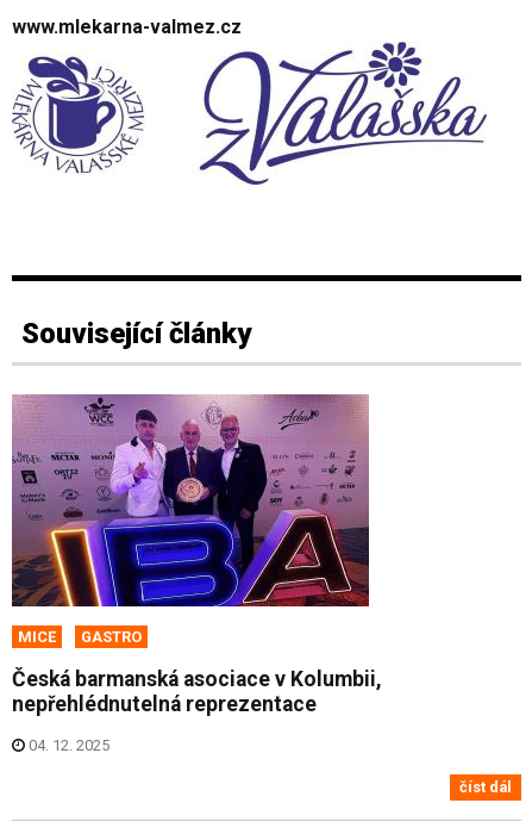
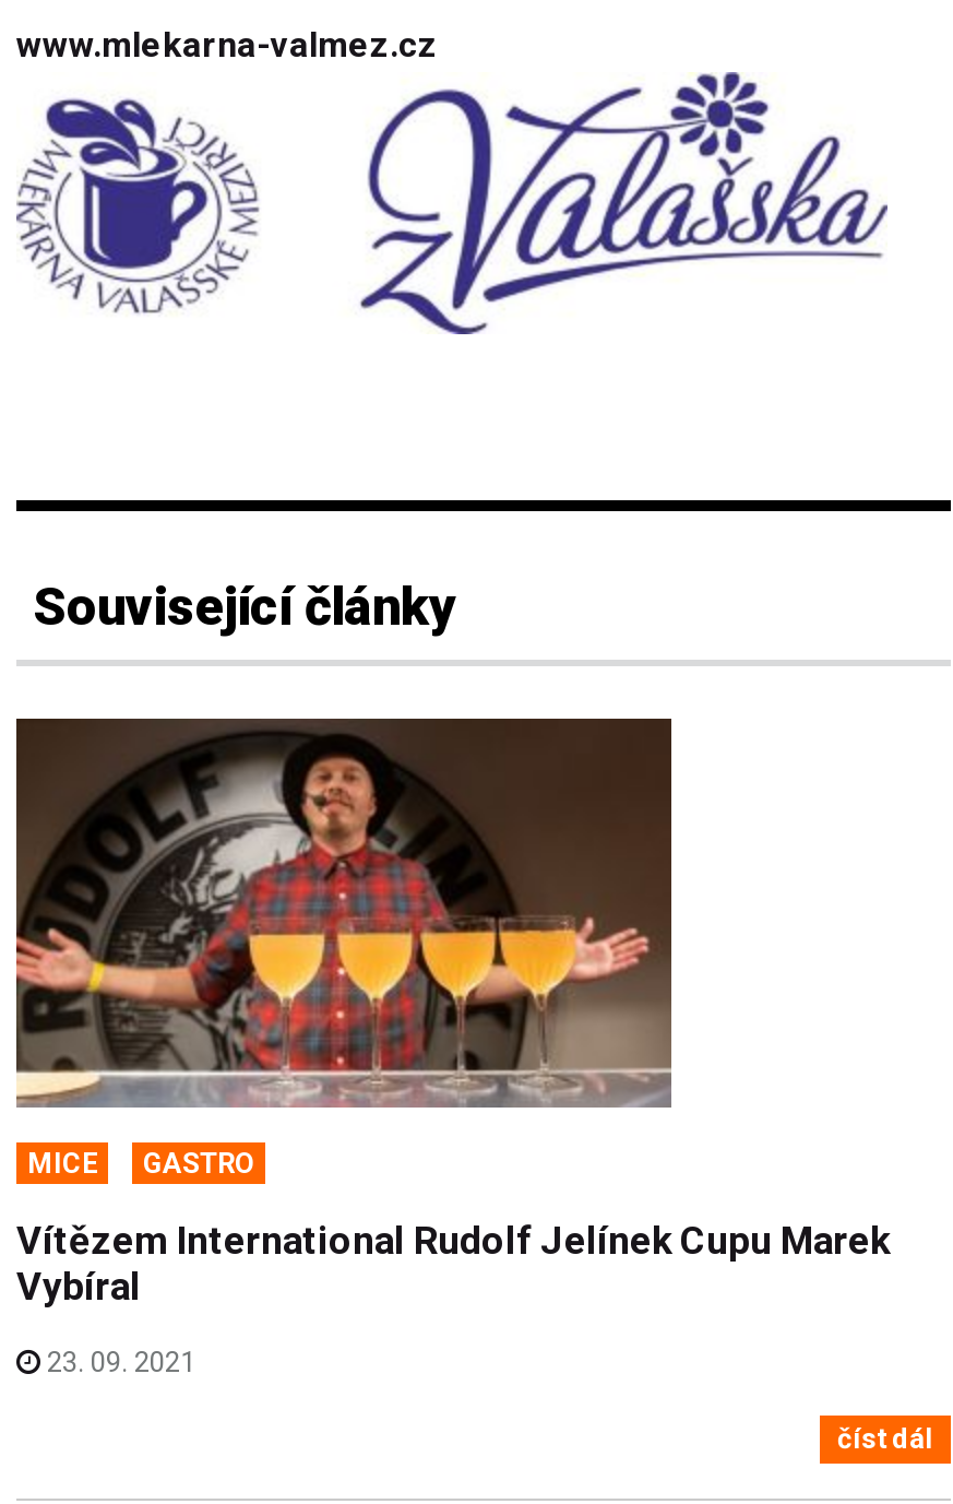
[11,393,370,608] [image] -> [14,717,674,1110] [image]
[12,667,382,716] Česká barmanská asociace v Kolumbii, | nepřehlédnutelná reprezentace -> [16,1218,890,1308] Vítězem International Rudolf Jelínek Cupu Marek | Vybíral
[29,736,109,754] 04. 12. 2025 -> [47,1345,195,1378] 23. 09. 2021

